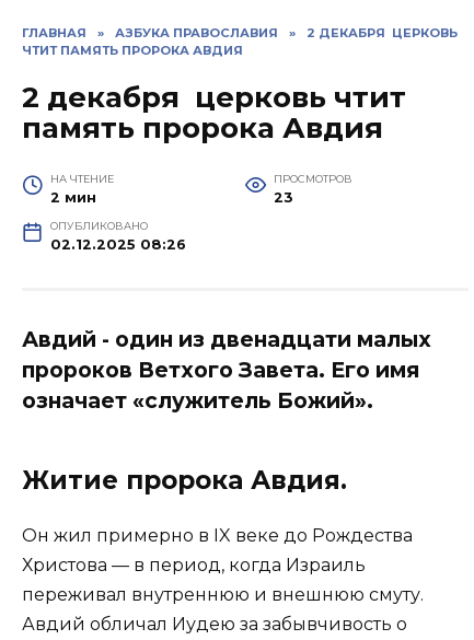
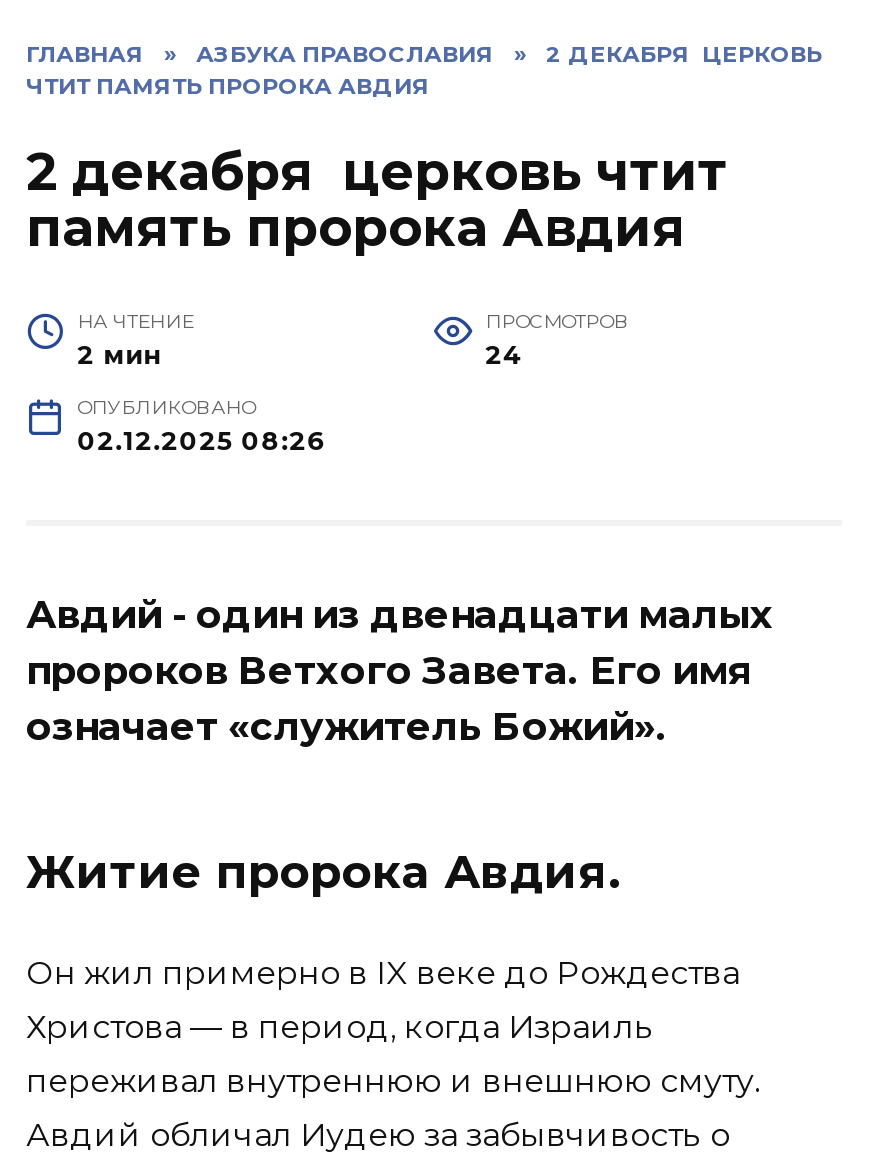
[273,189,293,205] 23 -> [485,339,523,369] 24

